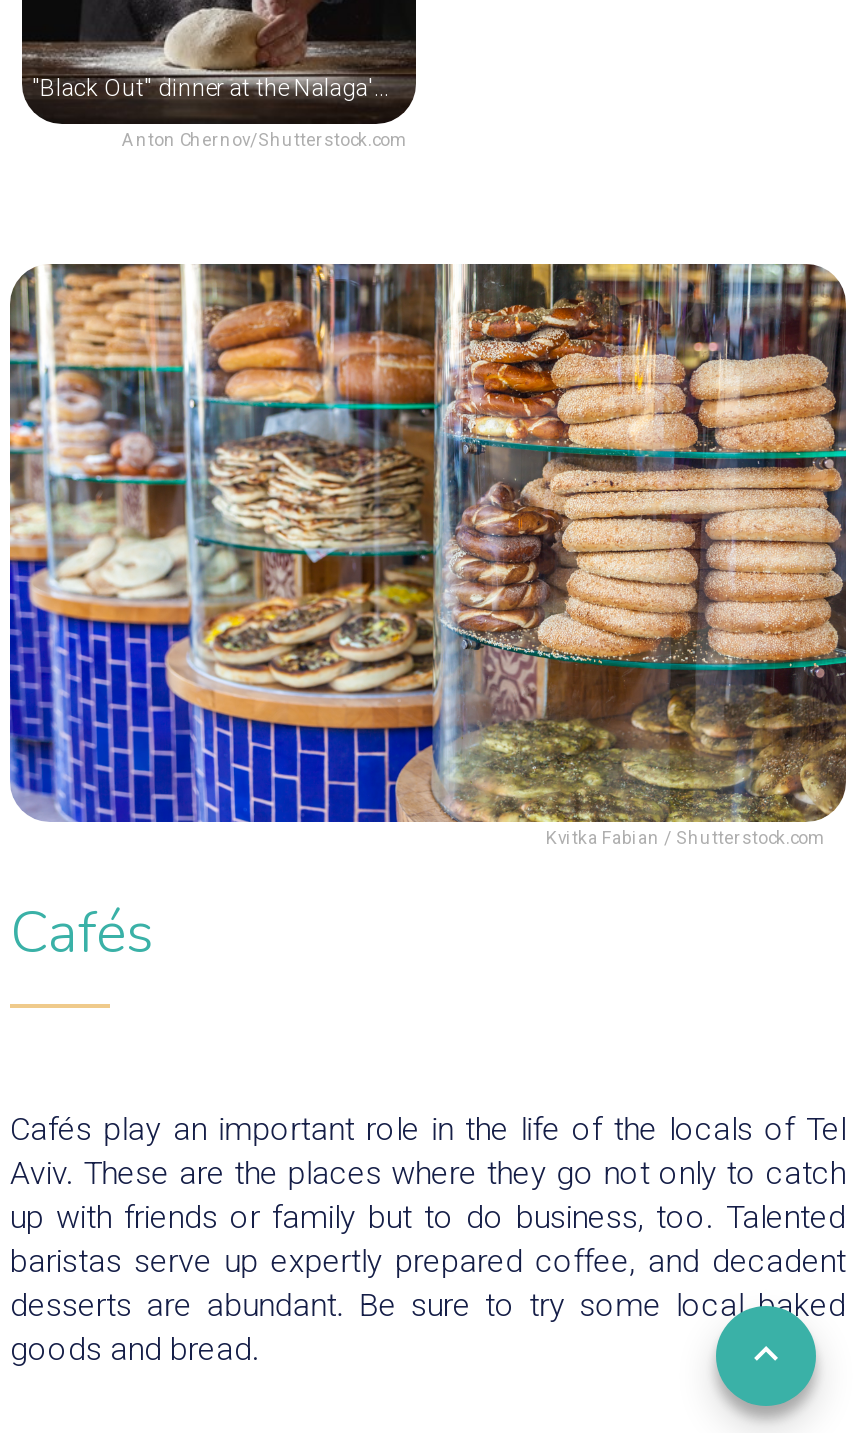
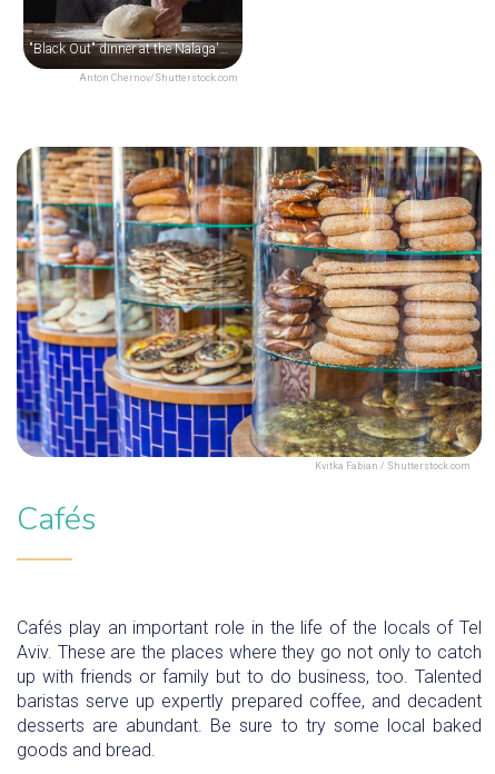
[712,1330,820,1424] [image] -> none

